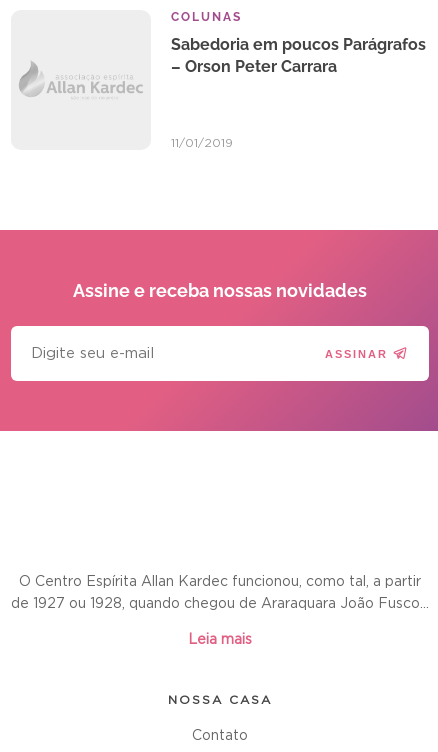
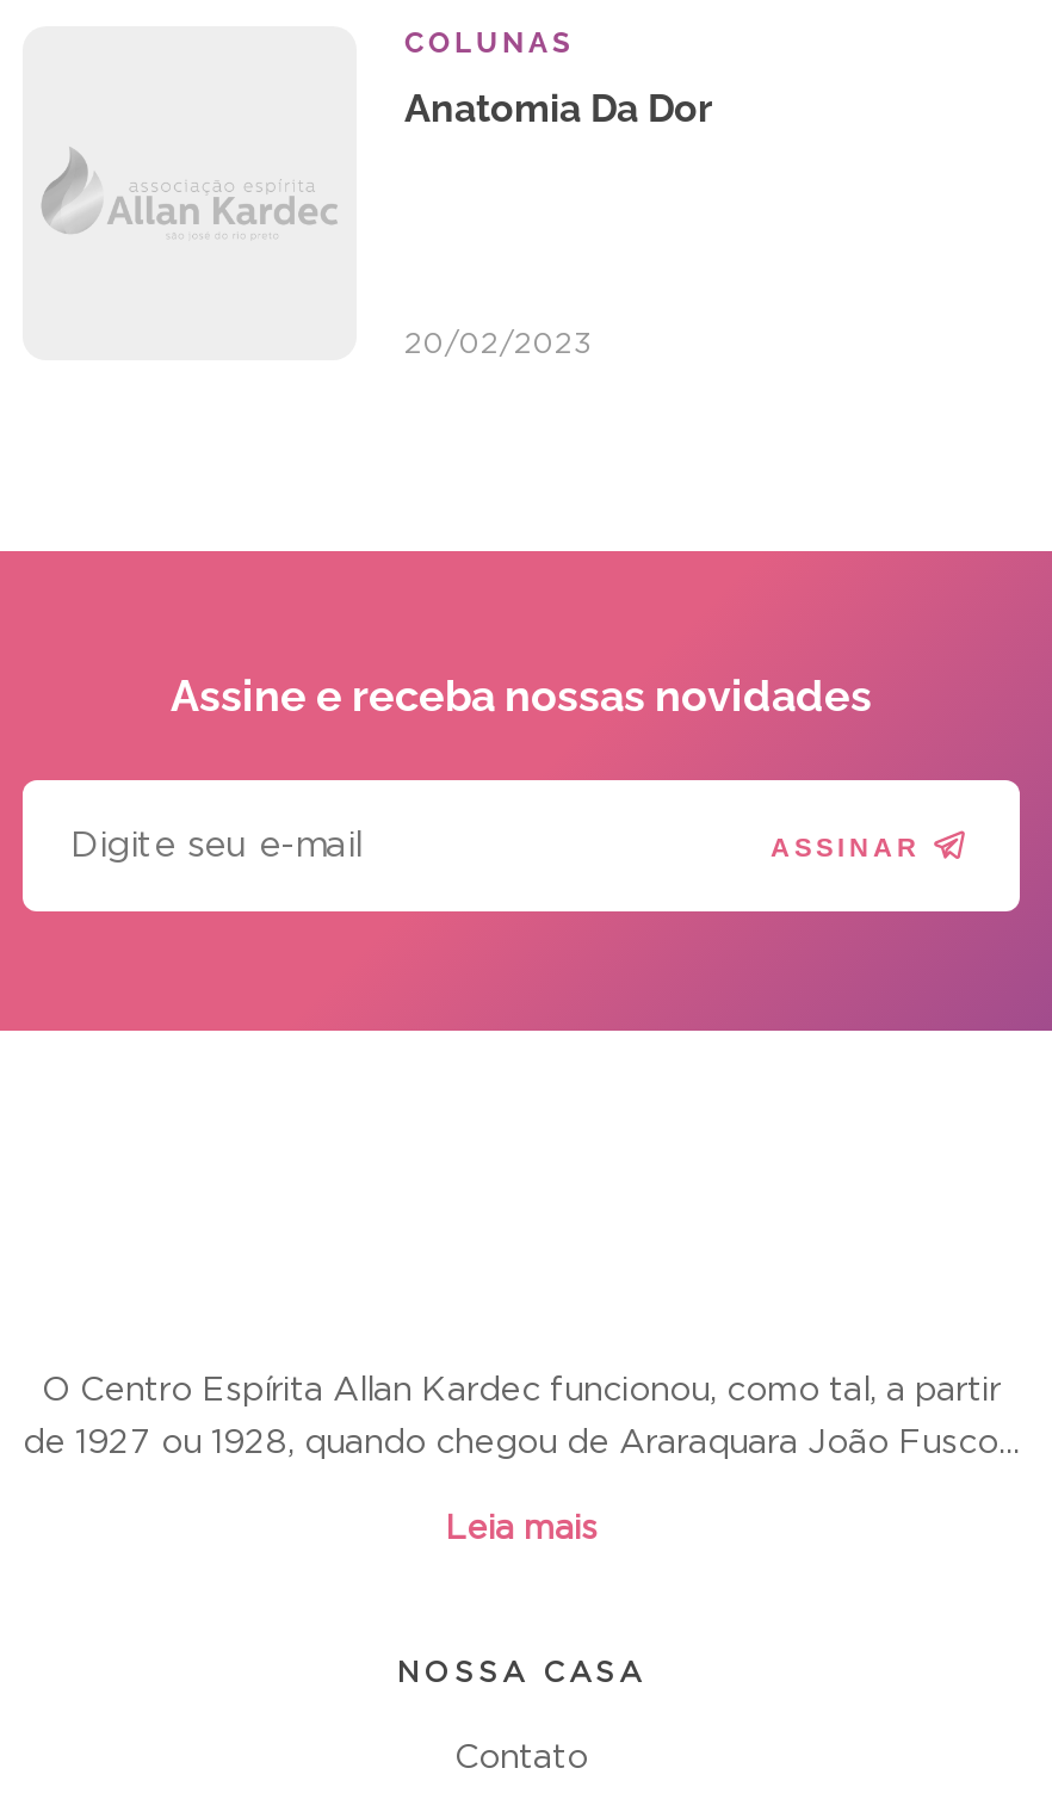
[171,35,426,76] Sabedoria em poucos Parágrafos | – Orson Peter Carrara -> [404,86,712,131] Anatomia Da Dor
[171,137,233,149] 11/01/2019 -> [404,329,593,358] 20/02/2023

